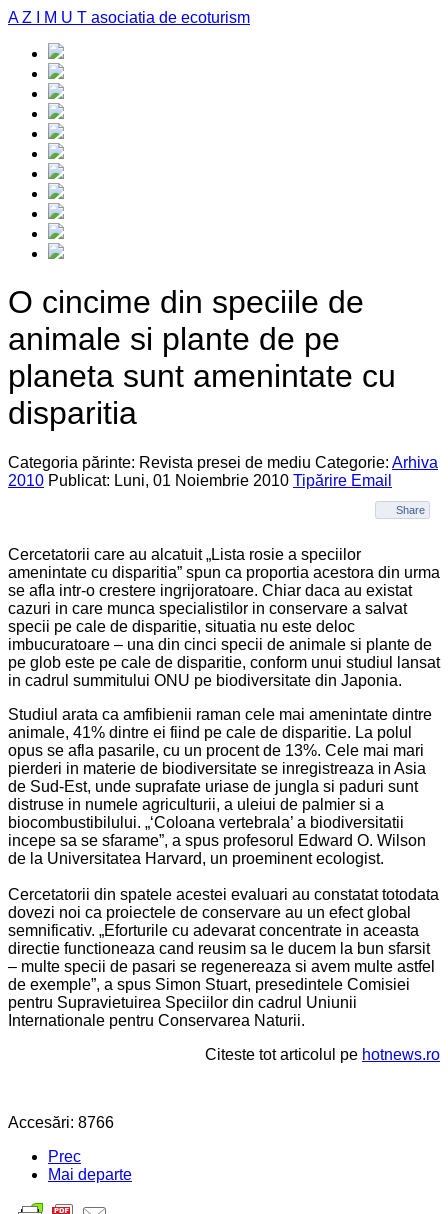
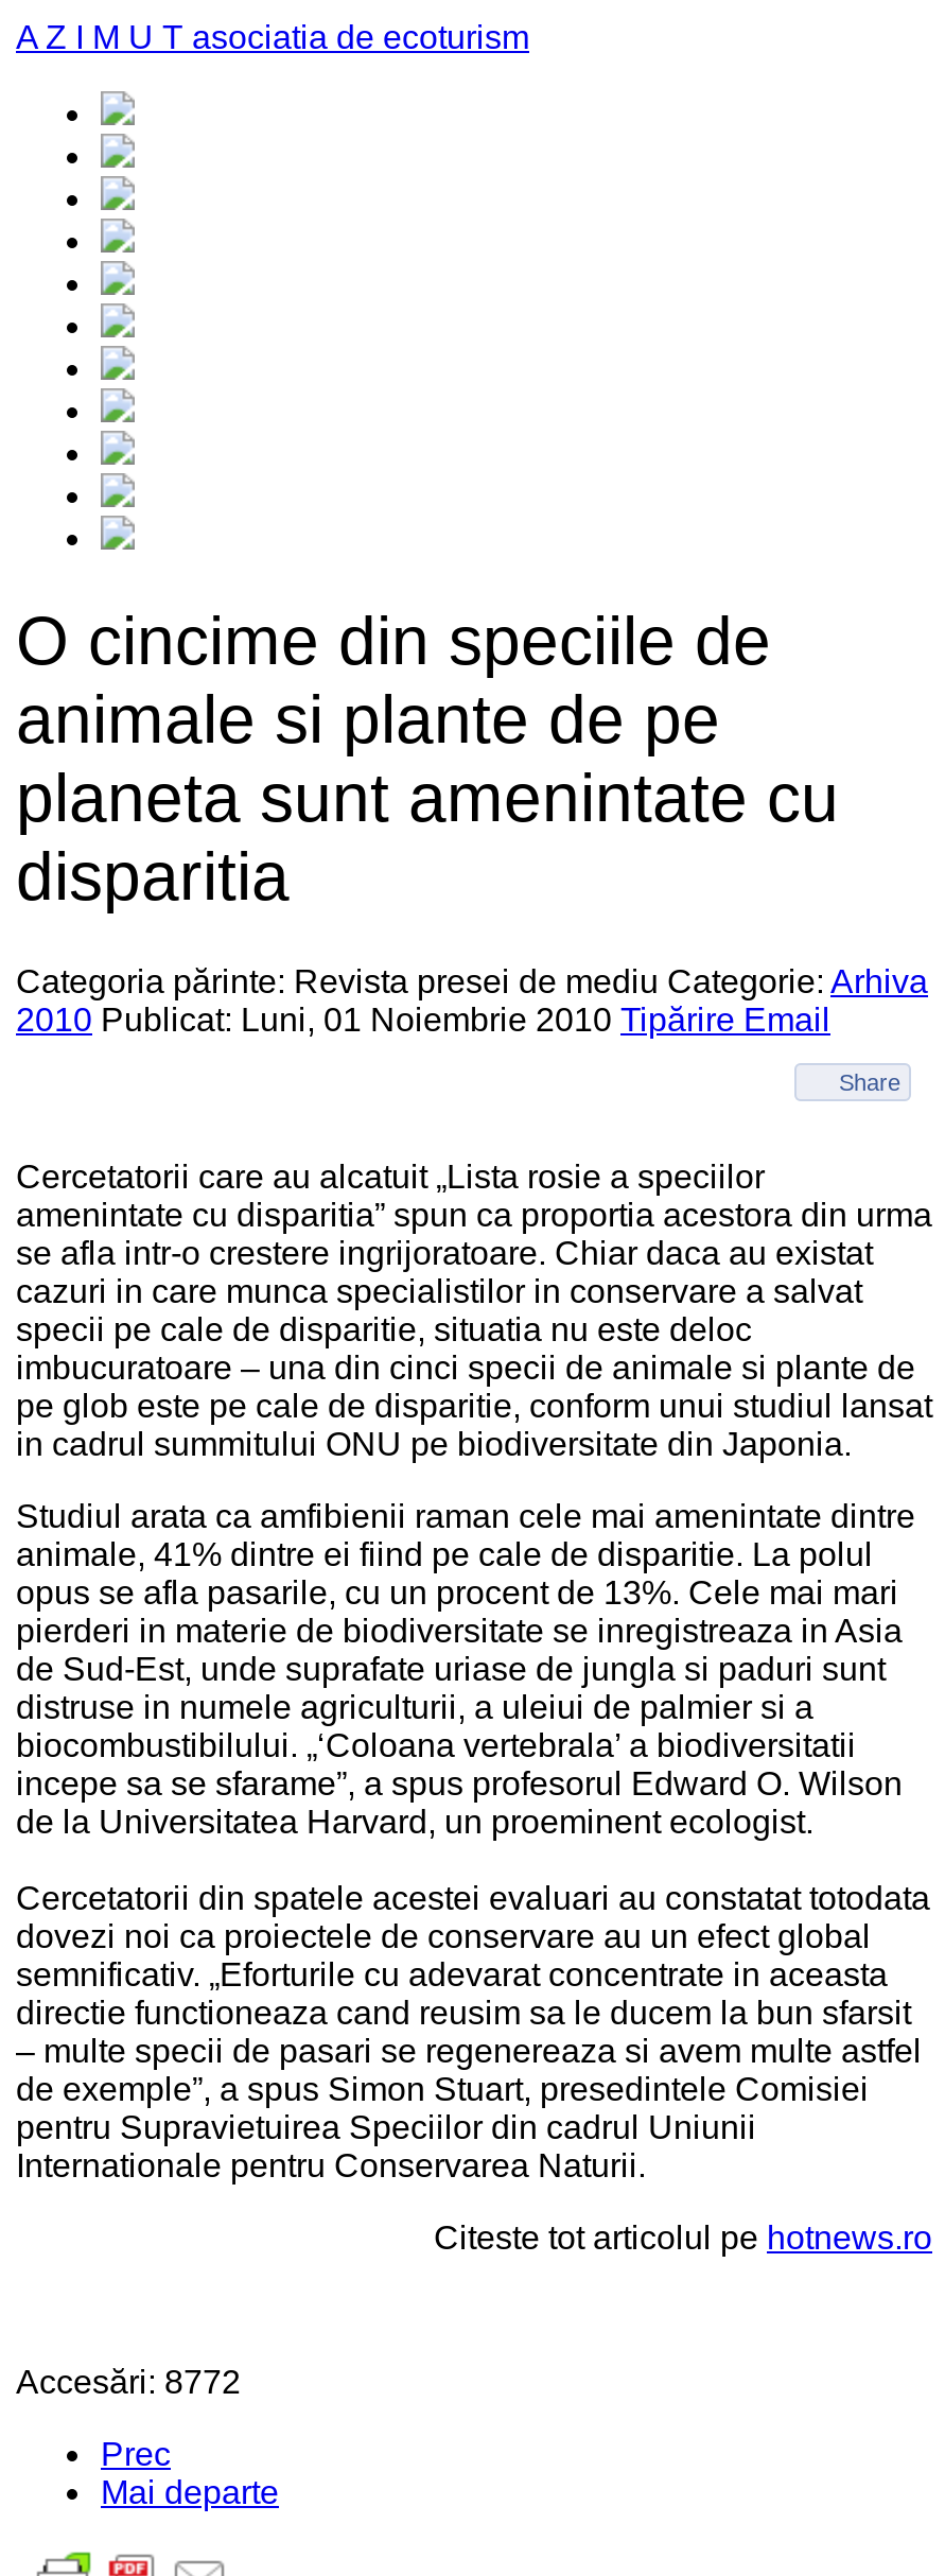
[8,1114,114,1131] Accesări: 8766 -> [16,2364,241,2400] Accesări: 8772

